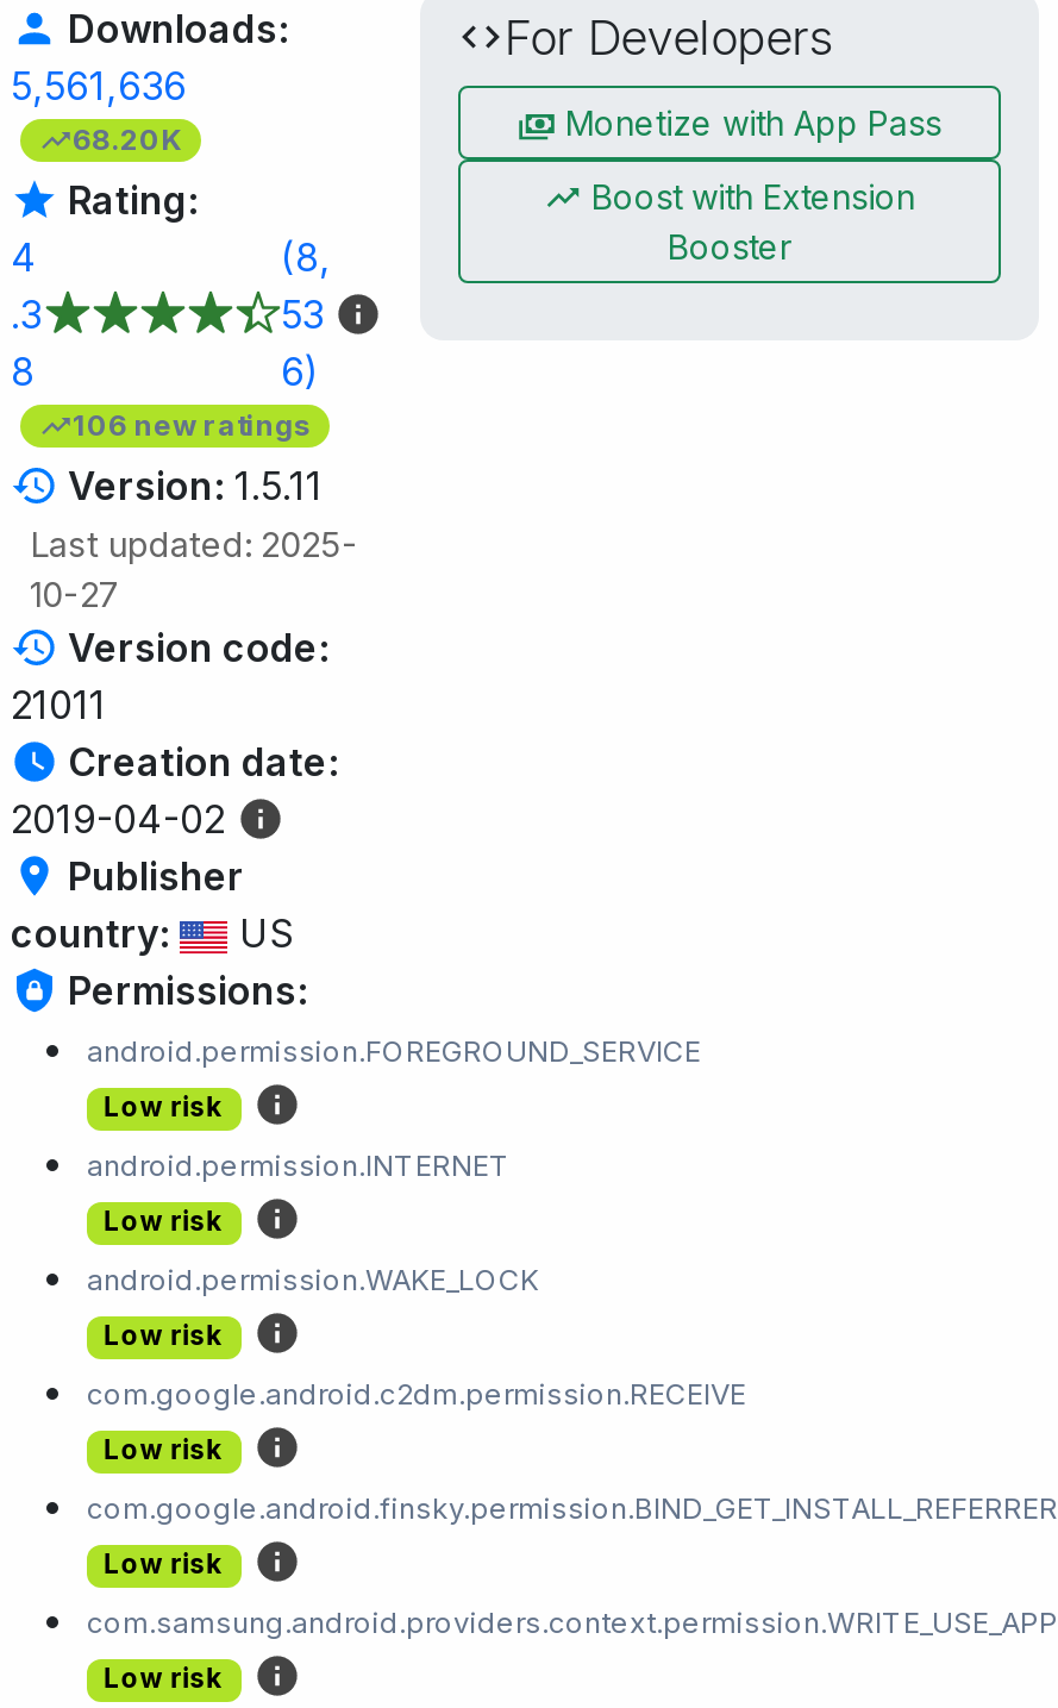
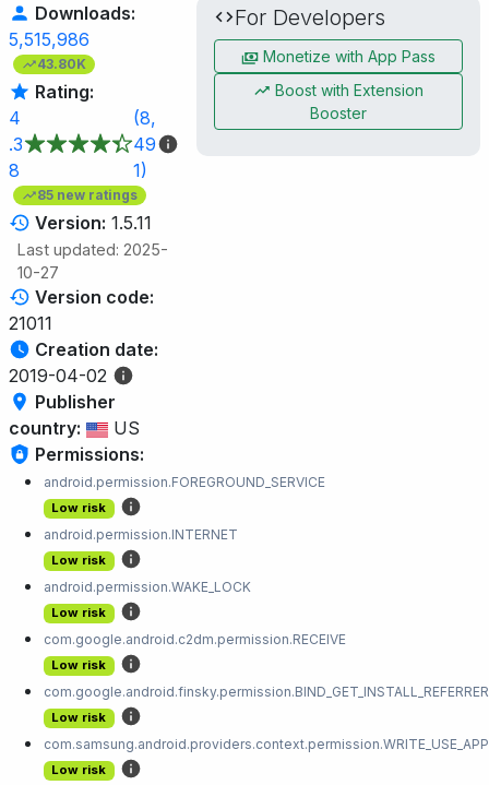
[11,63,187,158] 5,561,636 | 68.20K -> [9,29,90,72] 5,515,986 | 43.80K
[281,291,324,339] 53 -> [133,134,156,155] 49
[281,348,319,396] 6) -> [133,160,147,182] 1)
[73,408,311,443] 106 new ratings -> [37,187,138,203] 85 new ratings

